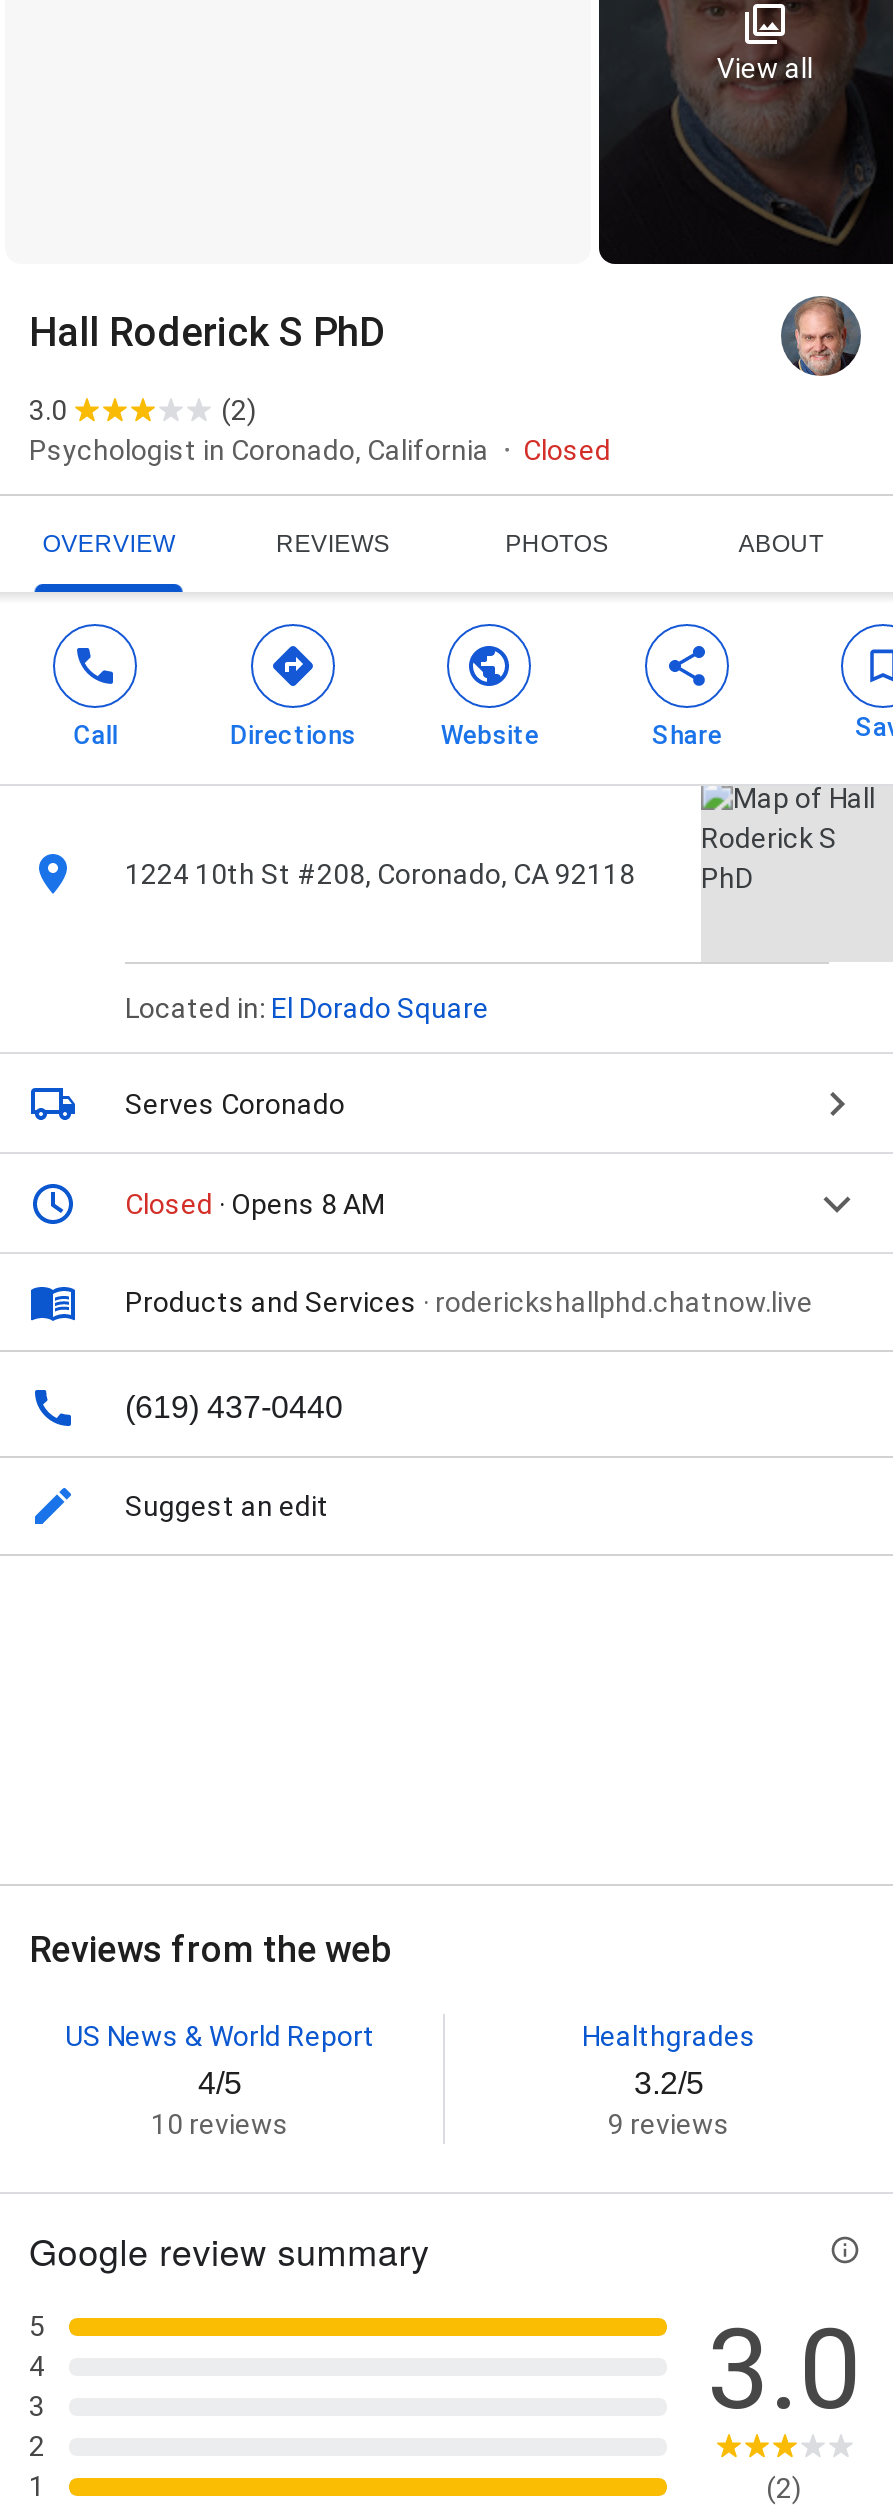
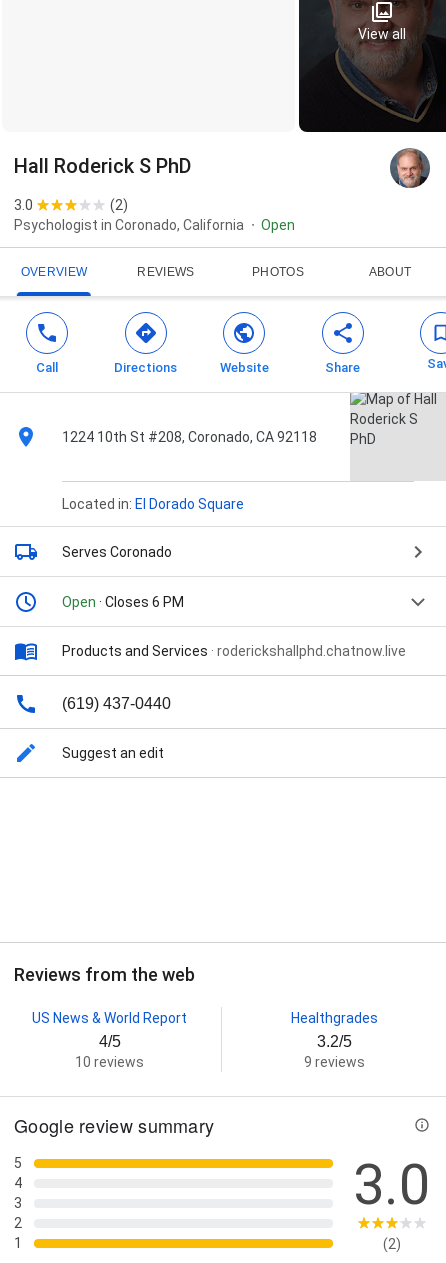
[523,434,611,466] Closed -> [261,217,295,233] Open
[125,1188,385,1220] Closed · Opens 8 AM -> [62,594,184,610] Open · Closes 6 PM

